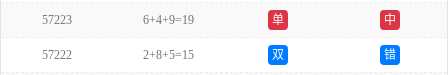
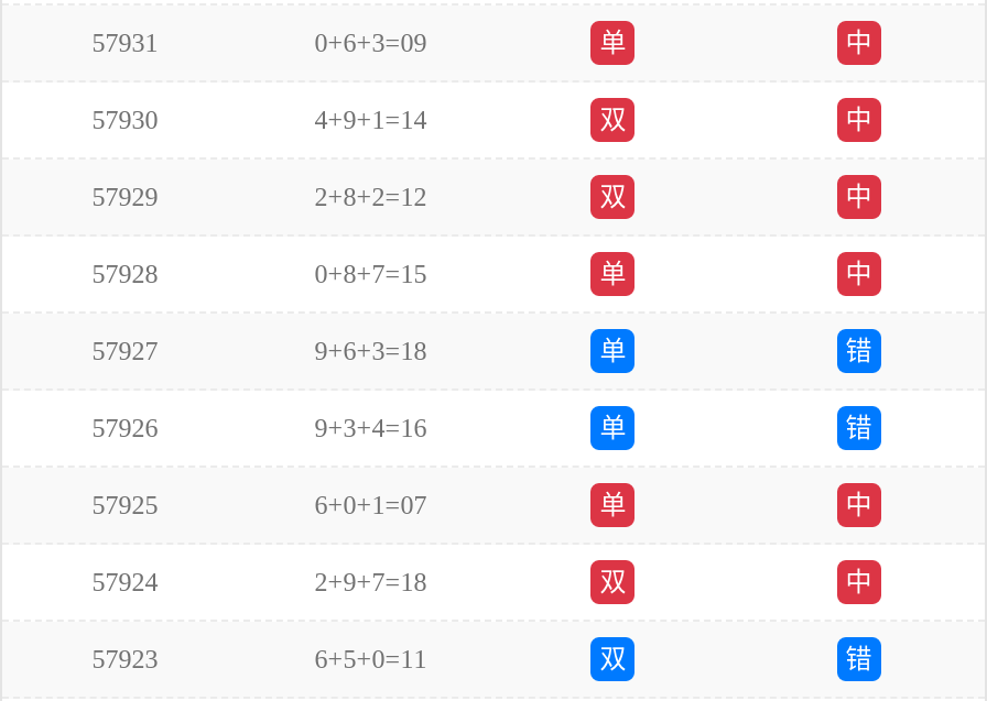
[42,13,194,27] 57223 | 6+4+9=19 -> [92,28,427,58] 57931 | 0+6+3=09
[42,48,194,62] 57222 | 2+8+5=15 -> [92,105,872,675] 57930 | 4+9+1=14 | 双 | 中 | 57929 | 2+8+2=12 | 双 | 中 | 57928 | 0+8+7=15 | 单 | 中 | 57927 | 9+6+3=18 | 单 | 错 | 57926 | 9+3+4=16 | 单 | 错 | 57925 | 6+0+1=07 | 单 | 中 | 57924 | 2+9+7=18 | 双 | 中 | 57923 | 6+5+0=11

